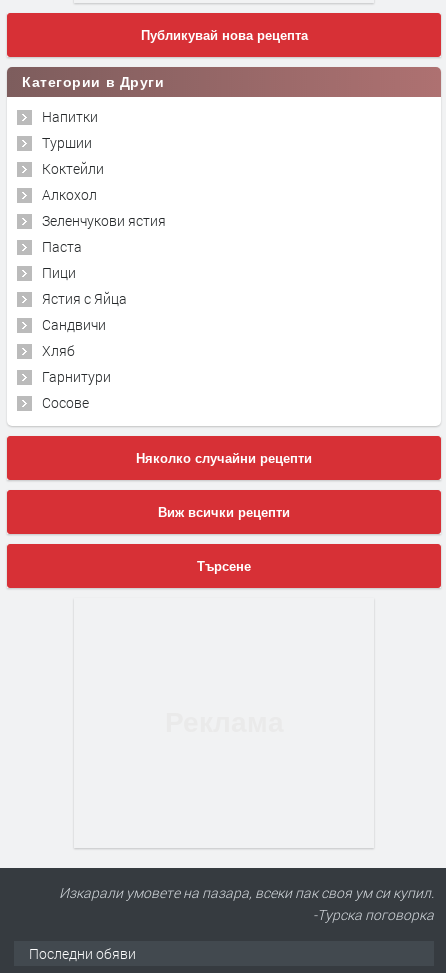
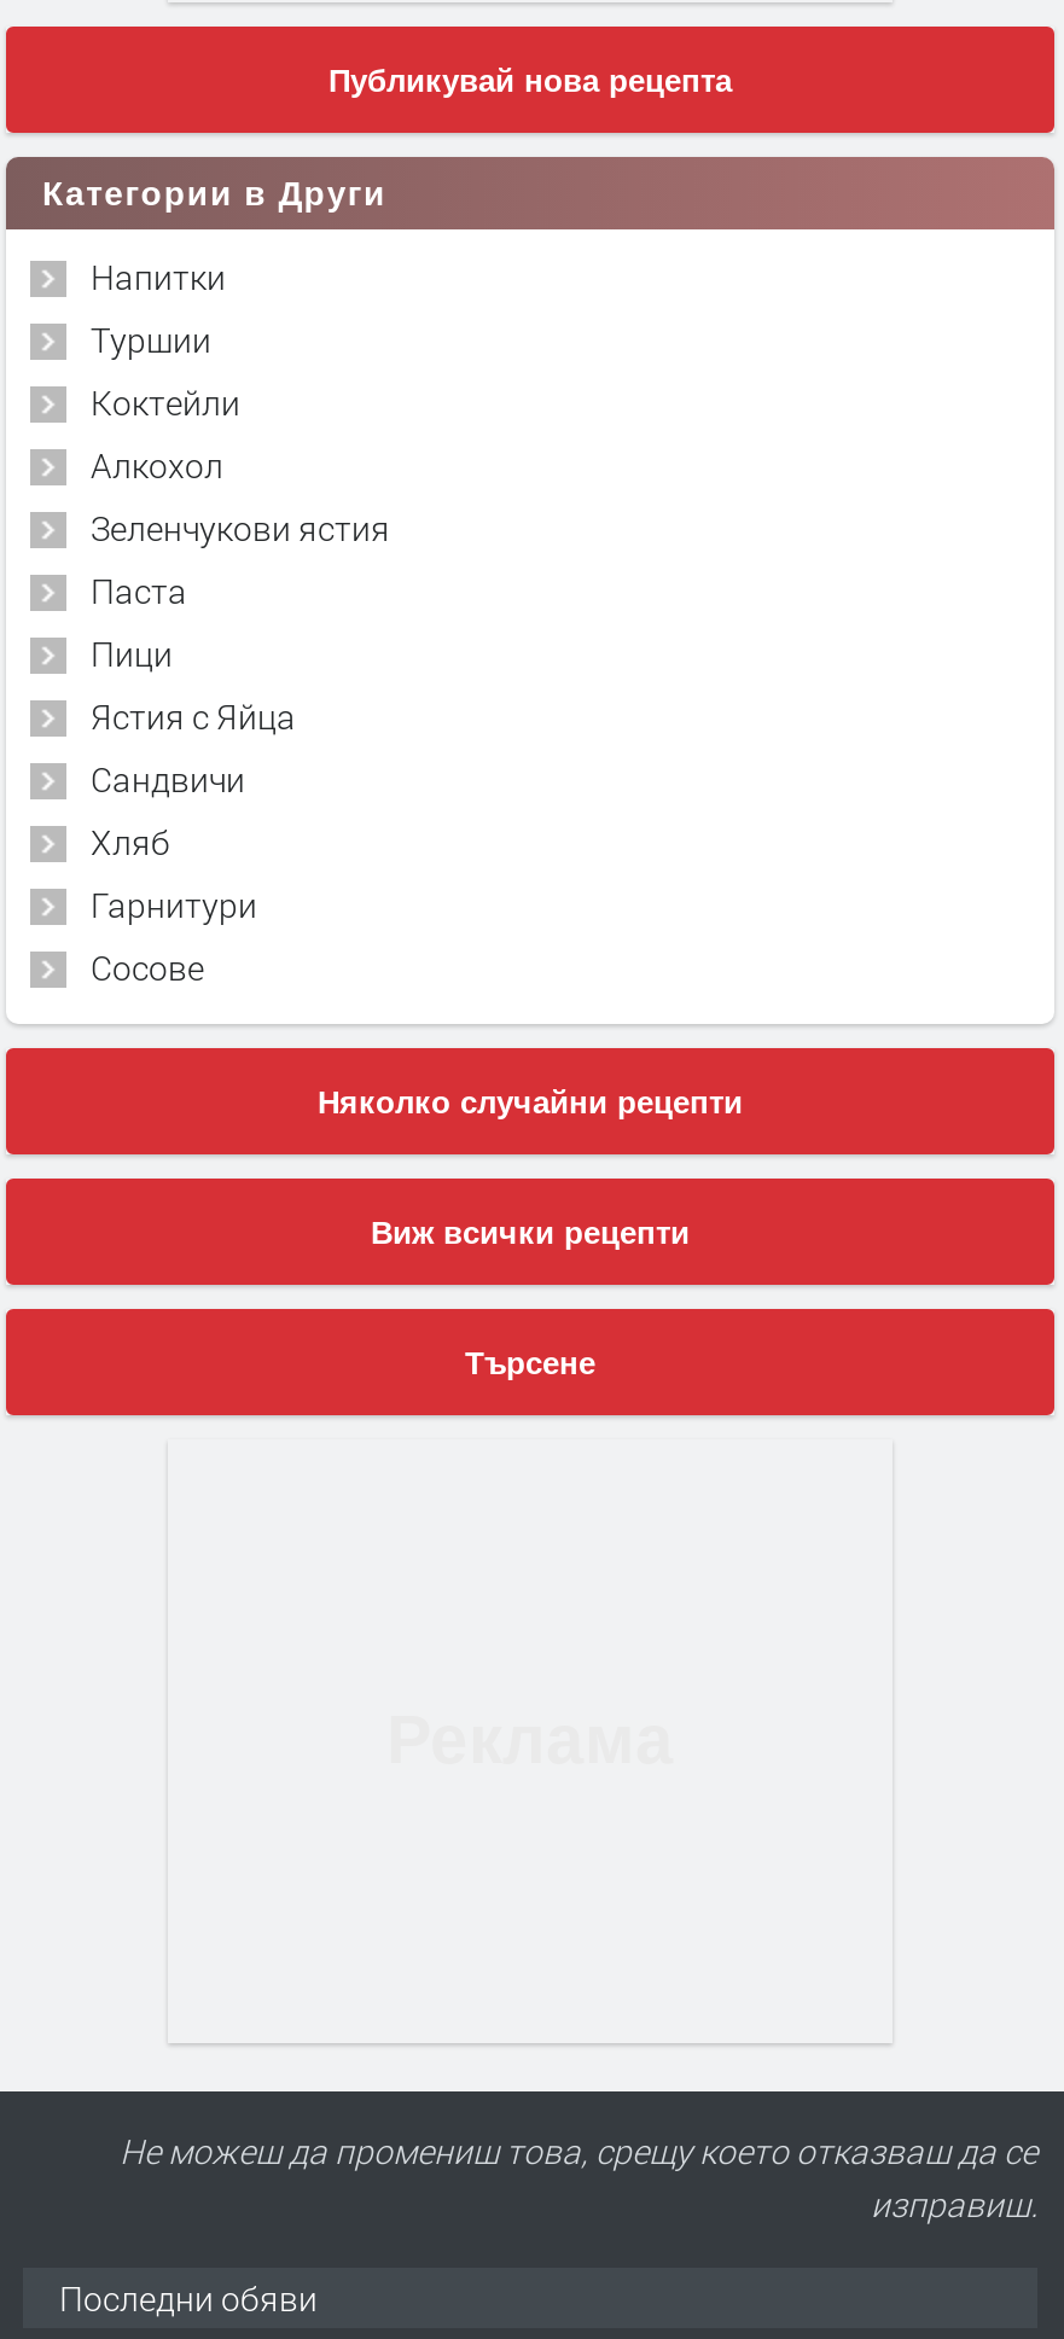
[59,883,434,924] Изкарали умовете на пазара, всеки пак своя ум си купил. | -Турска поговорка -> [120,2128,1037,2227] Не можеш да промениш това, срещу което отказваш да се | изправиш.

